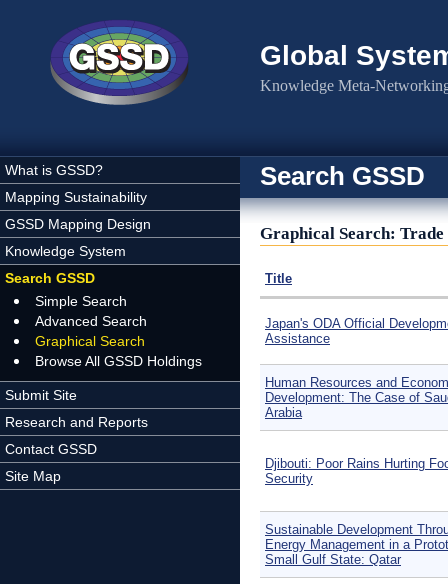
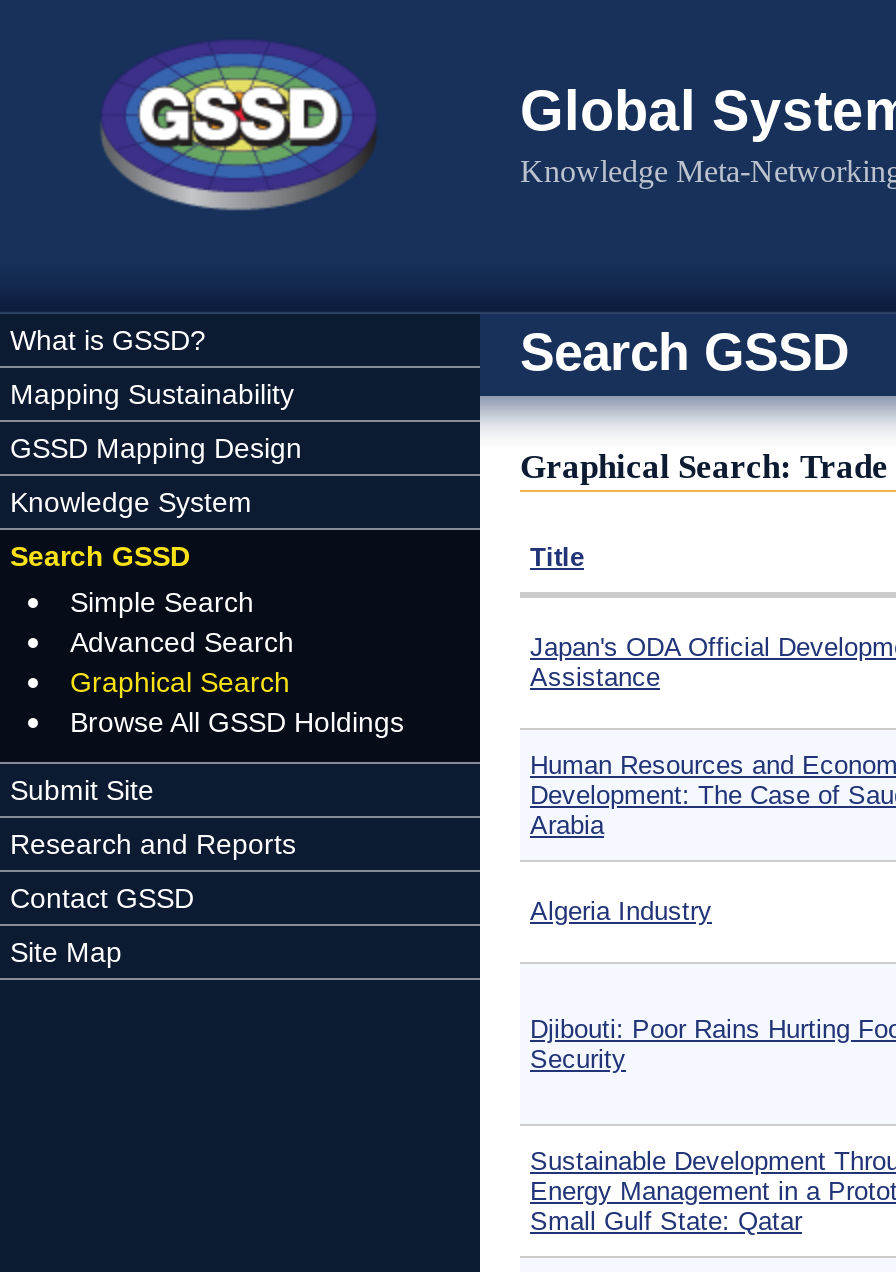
none -> [530,896,712,926] Algeria Industry

